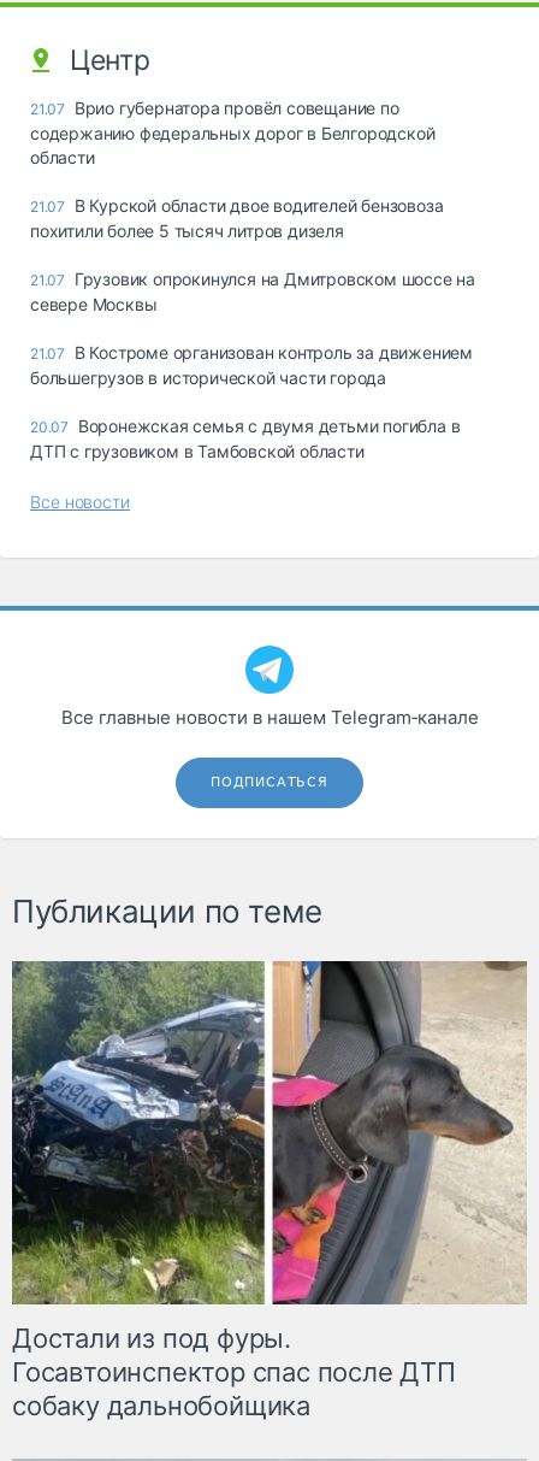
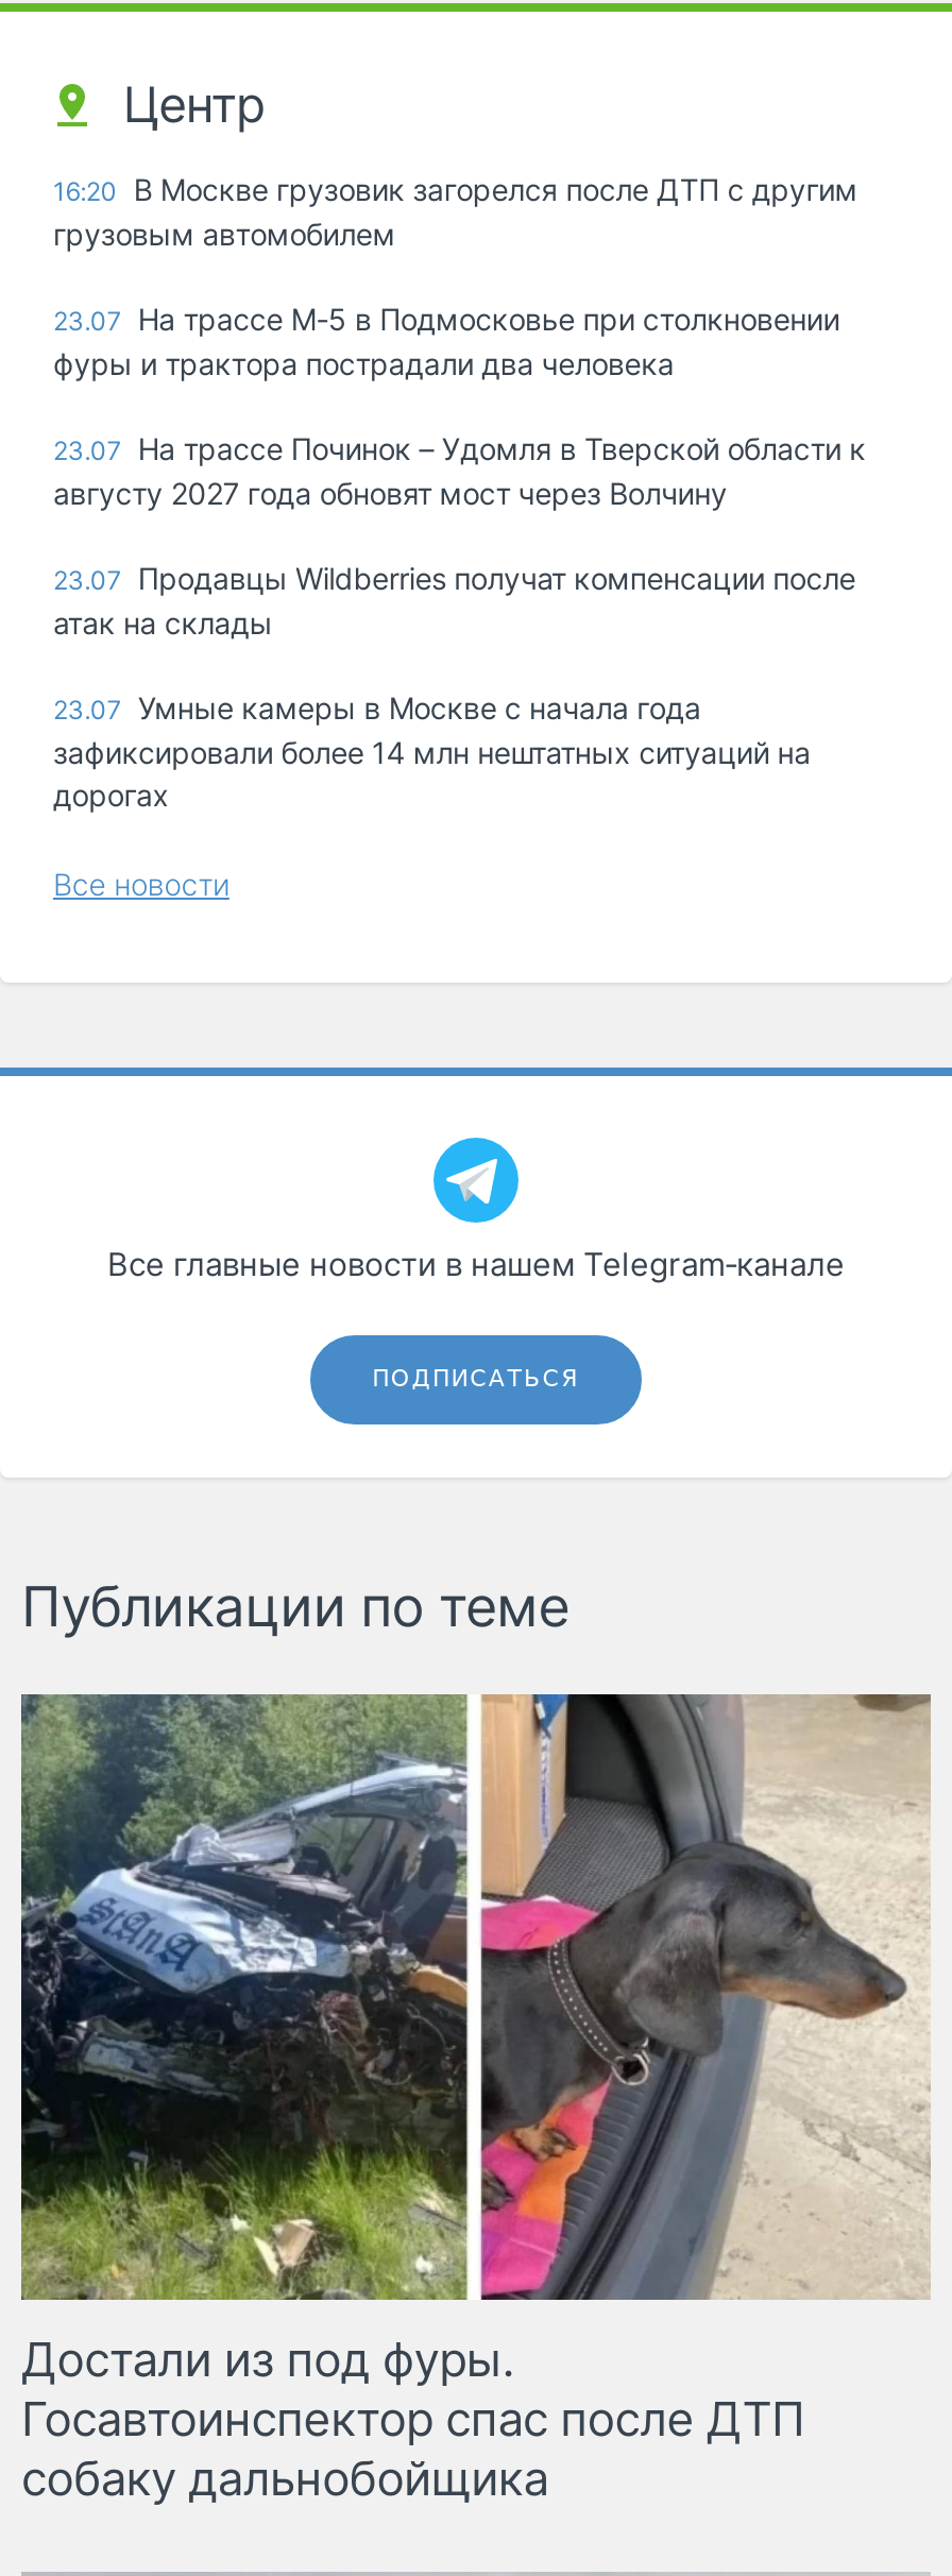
[30,98,435,168] 21.07 Врио губернатора провёл совещание по | содержанию федеральных дорог в Белгородской | области -> [53,171,858,252] 16:20 В Москве грузовик загорелся после ДТП с другим | грузовым автомобилем
[30,195,443,241] 21.07 В Курской области двое водителей бензовоза | похитили более 5 тысяч литров дизеля -> [53,301,839,382] 23.07 На трассе М-5 в Подмосковье при столкновении | фуры и трактора пострадали два человека
[30,269,475,314] 21.07 Грузовик опрокинулся на Дмитровском шоссе на | севере Москвы -> [53,430,866,511] 23.07 На трассе Починок – Удомля в Тверской области к | августу 2027 года обновят мост через Волчину
[30,342,473,388] 21.07 В Костроме организован контроль за движением | большегрузов в исторической части города -> [53,560,856,641] 23.07 Продавцы Wildberries получат компенсации после | атак на склады
[30,416,460,461] 20.07 Воронежская семья с двумя детьми погибла в | ДТП с грузовиком в Тамбовской области -> [53,690,810,813] 23.07 Умные камеры в Москве с начала года | зафиксировали более 14 млн нештатных ситуаций на | дорогах

